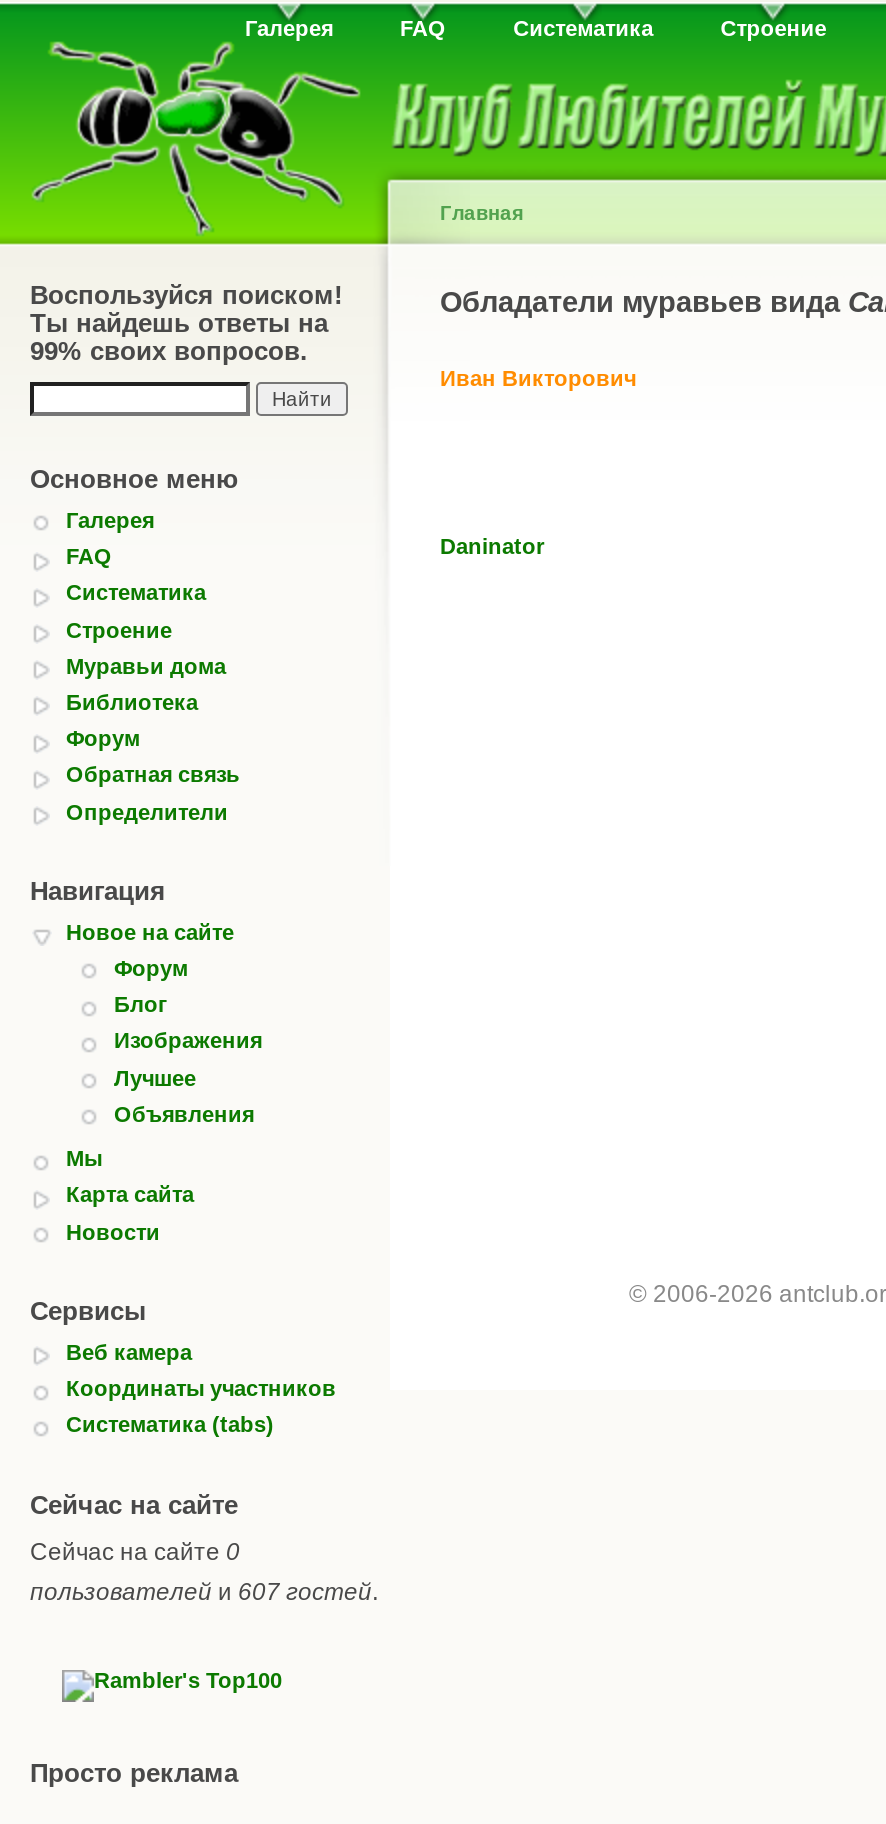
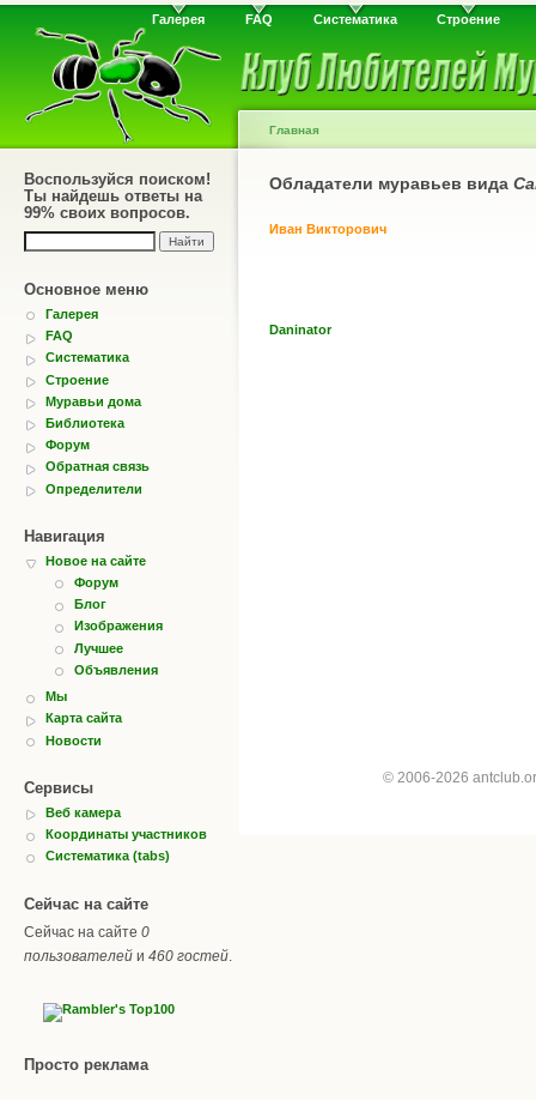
[30,1577,378,1605] пользователей и 607 гостей. -> [24,947,232,964] пользователей и 460 гостей.

